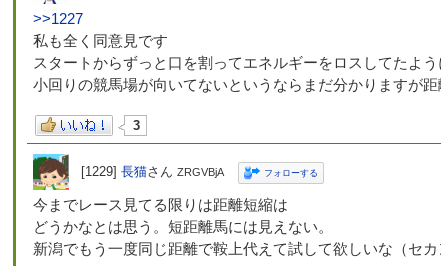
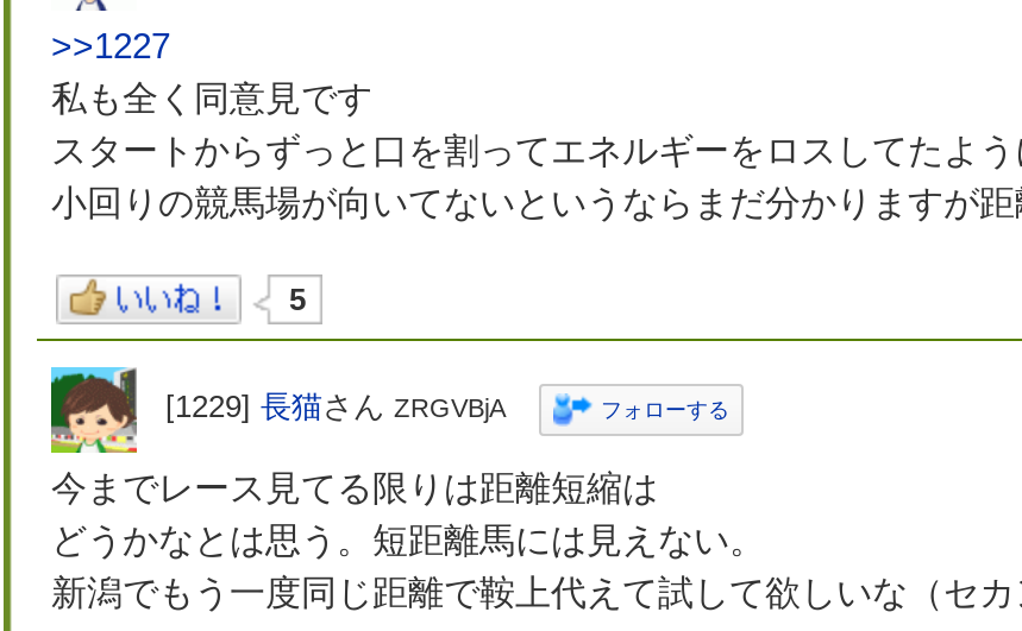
[133,118,140,133] 3 -> [289,281,306,317] 5

